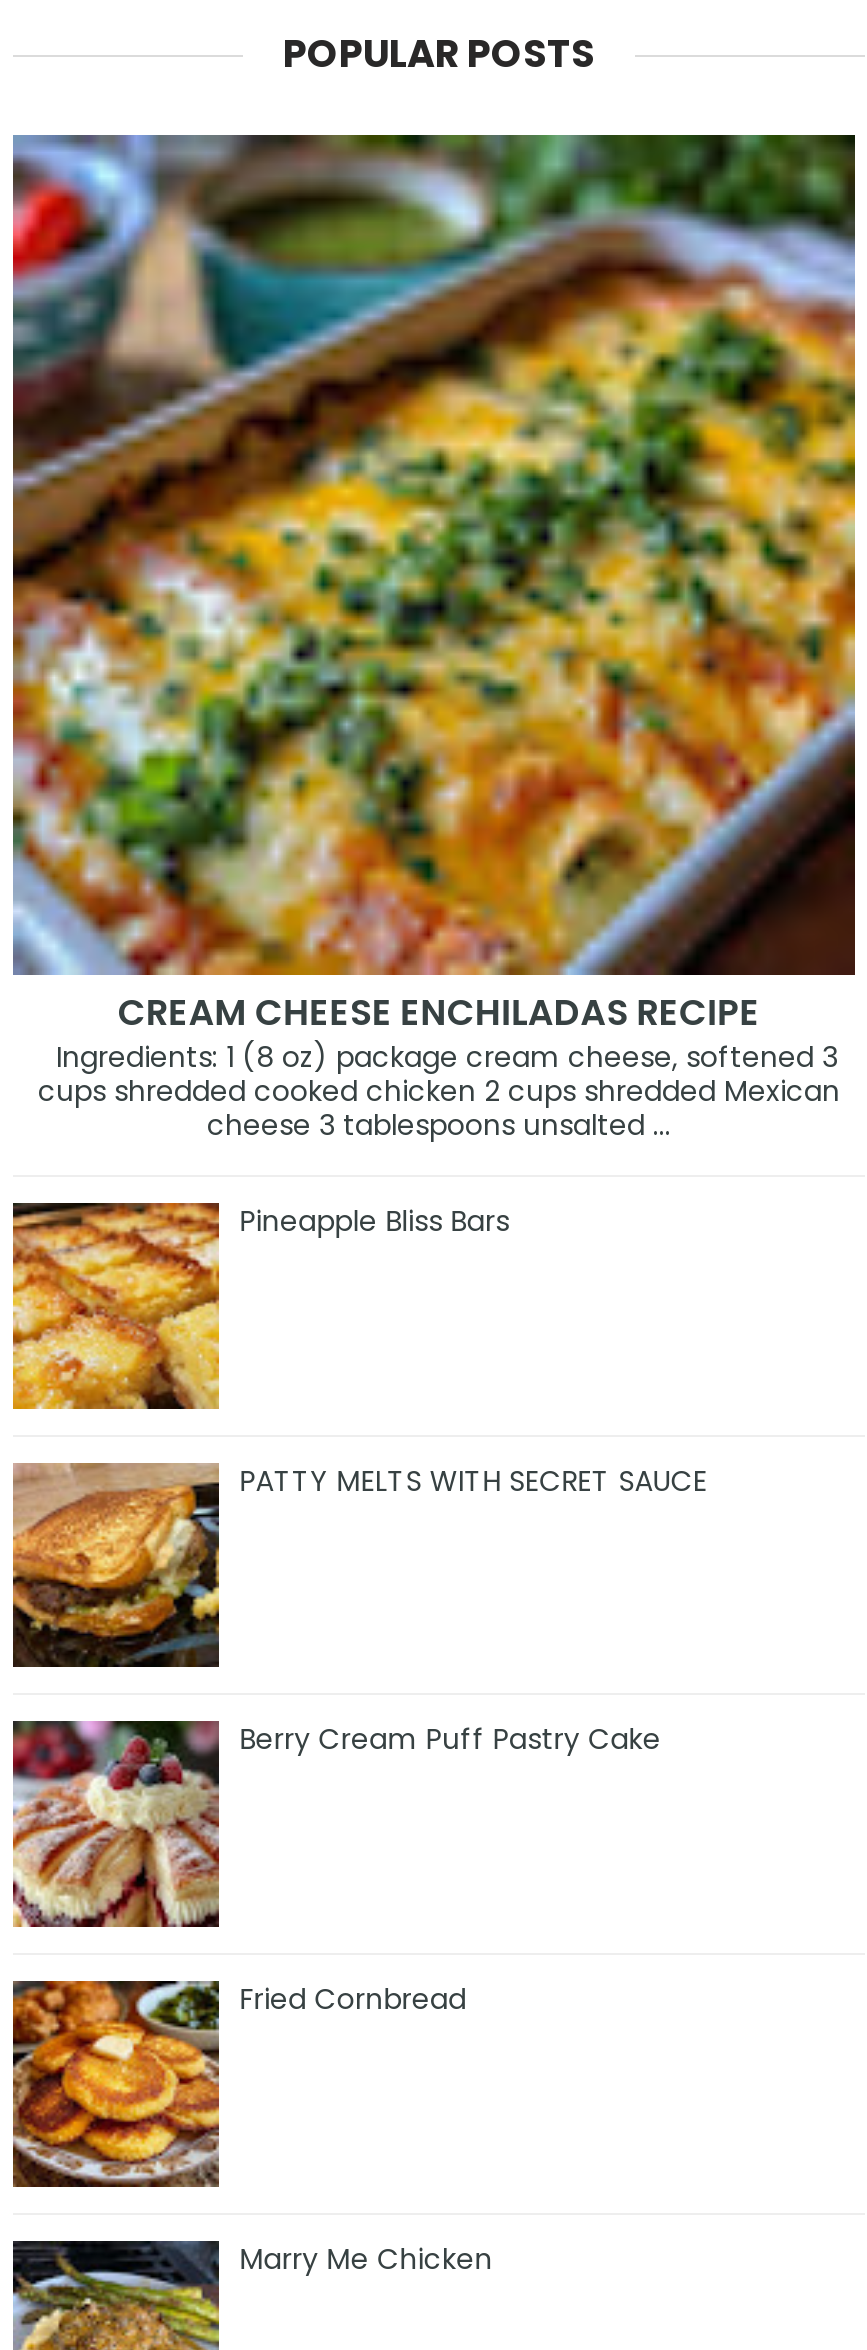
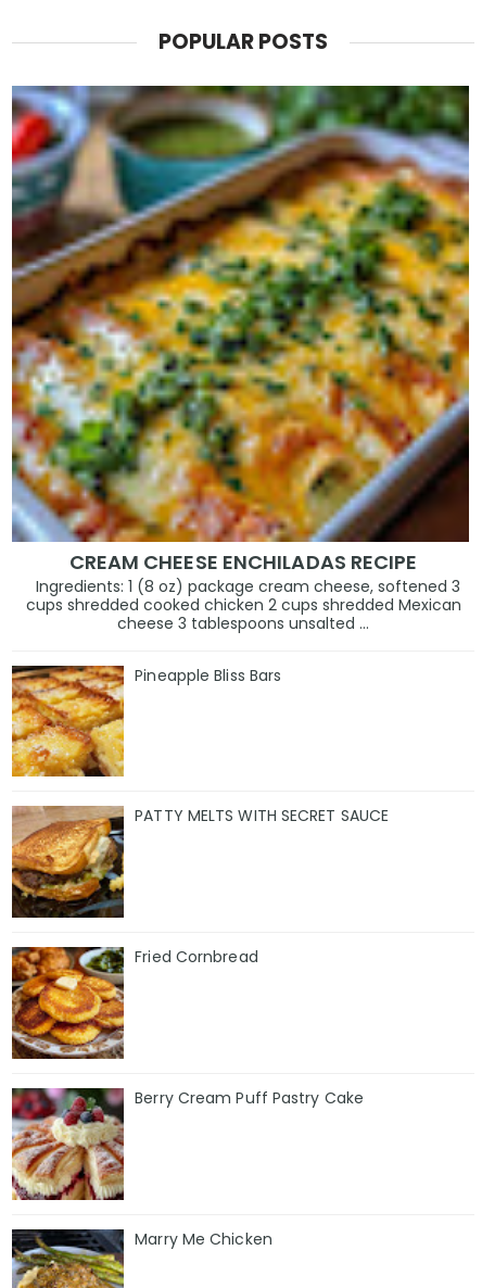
moved [13,1720,661,1930] -> [12,1087,364,1201]: [image] | Berry Cream Puff Pastry Cake
moved [9,1978,466,2190] -> [10,945,258,1060]: [image] | Fried Cornbread

